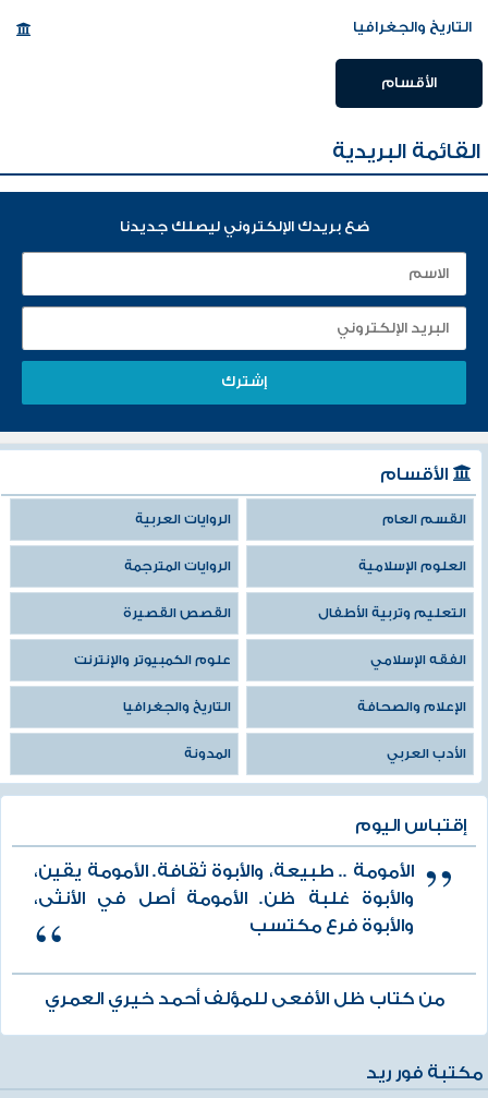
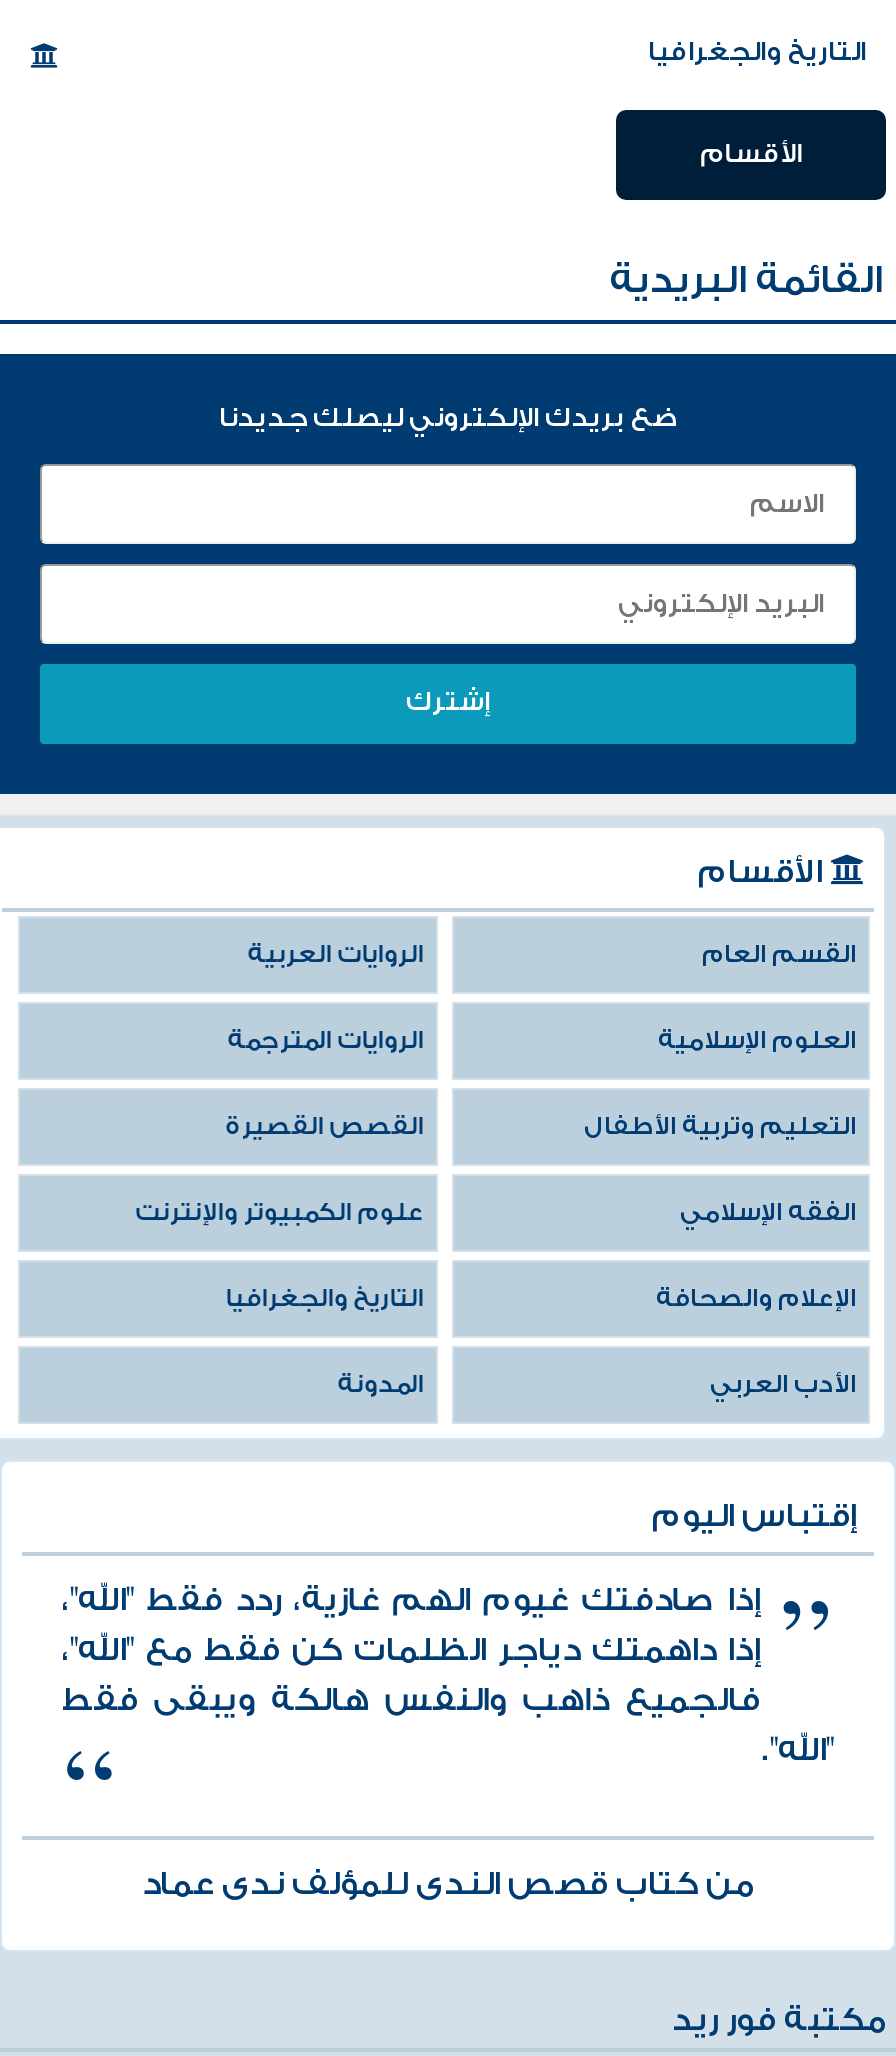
[34,858,414,939] الأمومة .. طبيعة، والأبوة ثقافة. الأمومة يقين، | والأبوة غلبة ظن. الأمومة أصل في الأنثى، | والأبوة فرع مكتسب -> [62,1576,834,1774] إذا صادفتك غيوم الهم غازية، ردد فقط "الله"، | إذا داهمتك دياجر الظلمات كن فقط مع "الله"، | فالجميع ذاهب والنفس هالكة ويبقى فقط | "الله".
[44,986,444,1012] من كتاب ظل الأفعى للمؤلف أحمد خيري العمري -> [142,1860,754,1908] من كتاب قصص الندى للمؤلف ندى عماد

